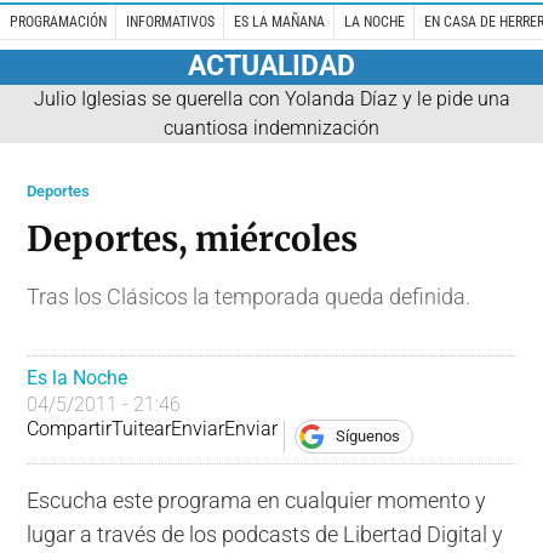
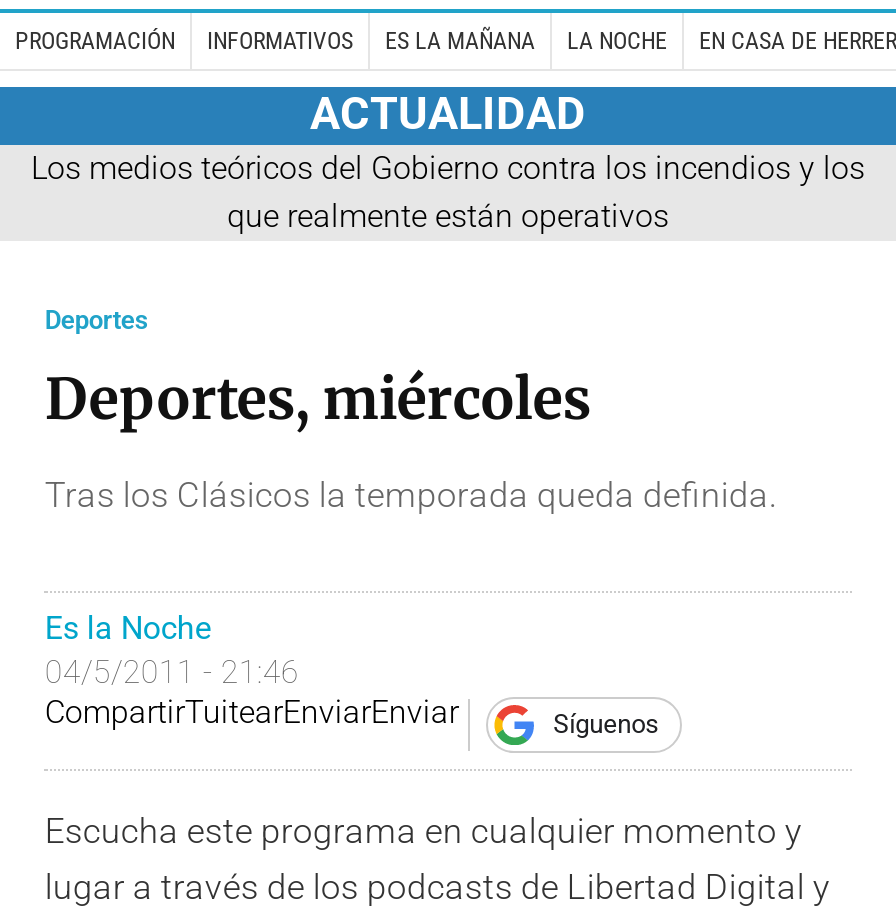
[33,87,510,139] Julio Iglesias se querella con Yolanda Díaz y le pide una | cuantiosa indemnización -> [31,148,865,234] Los medios teóricos del Gobierno contra los incendios y los | que realmente están operativos

